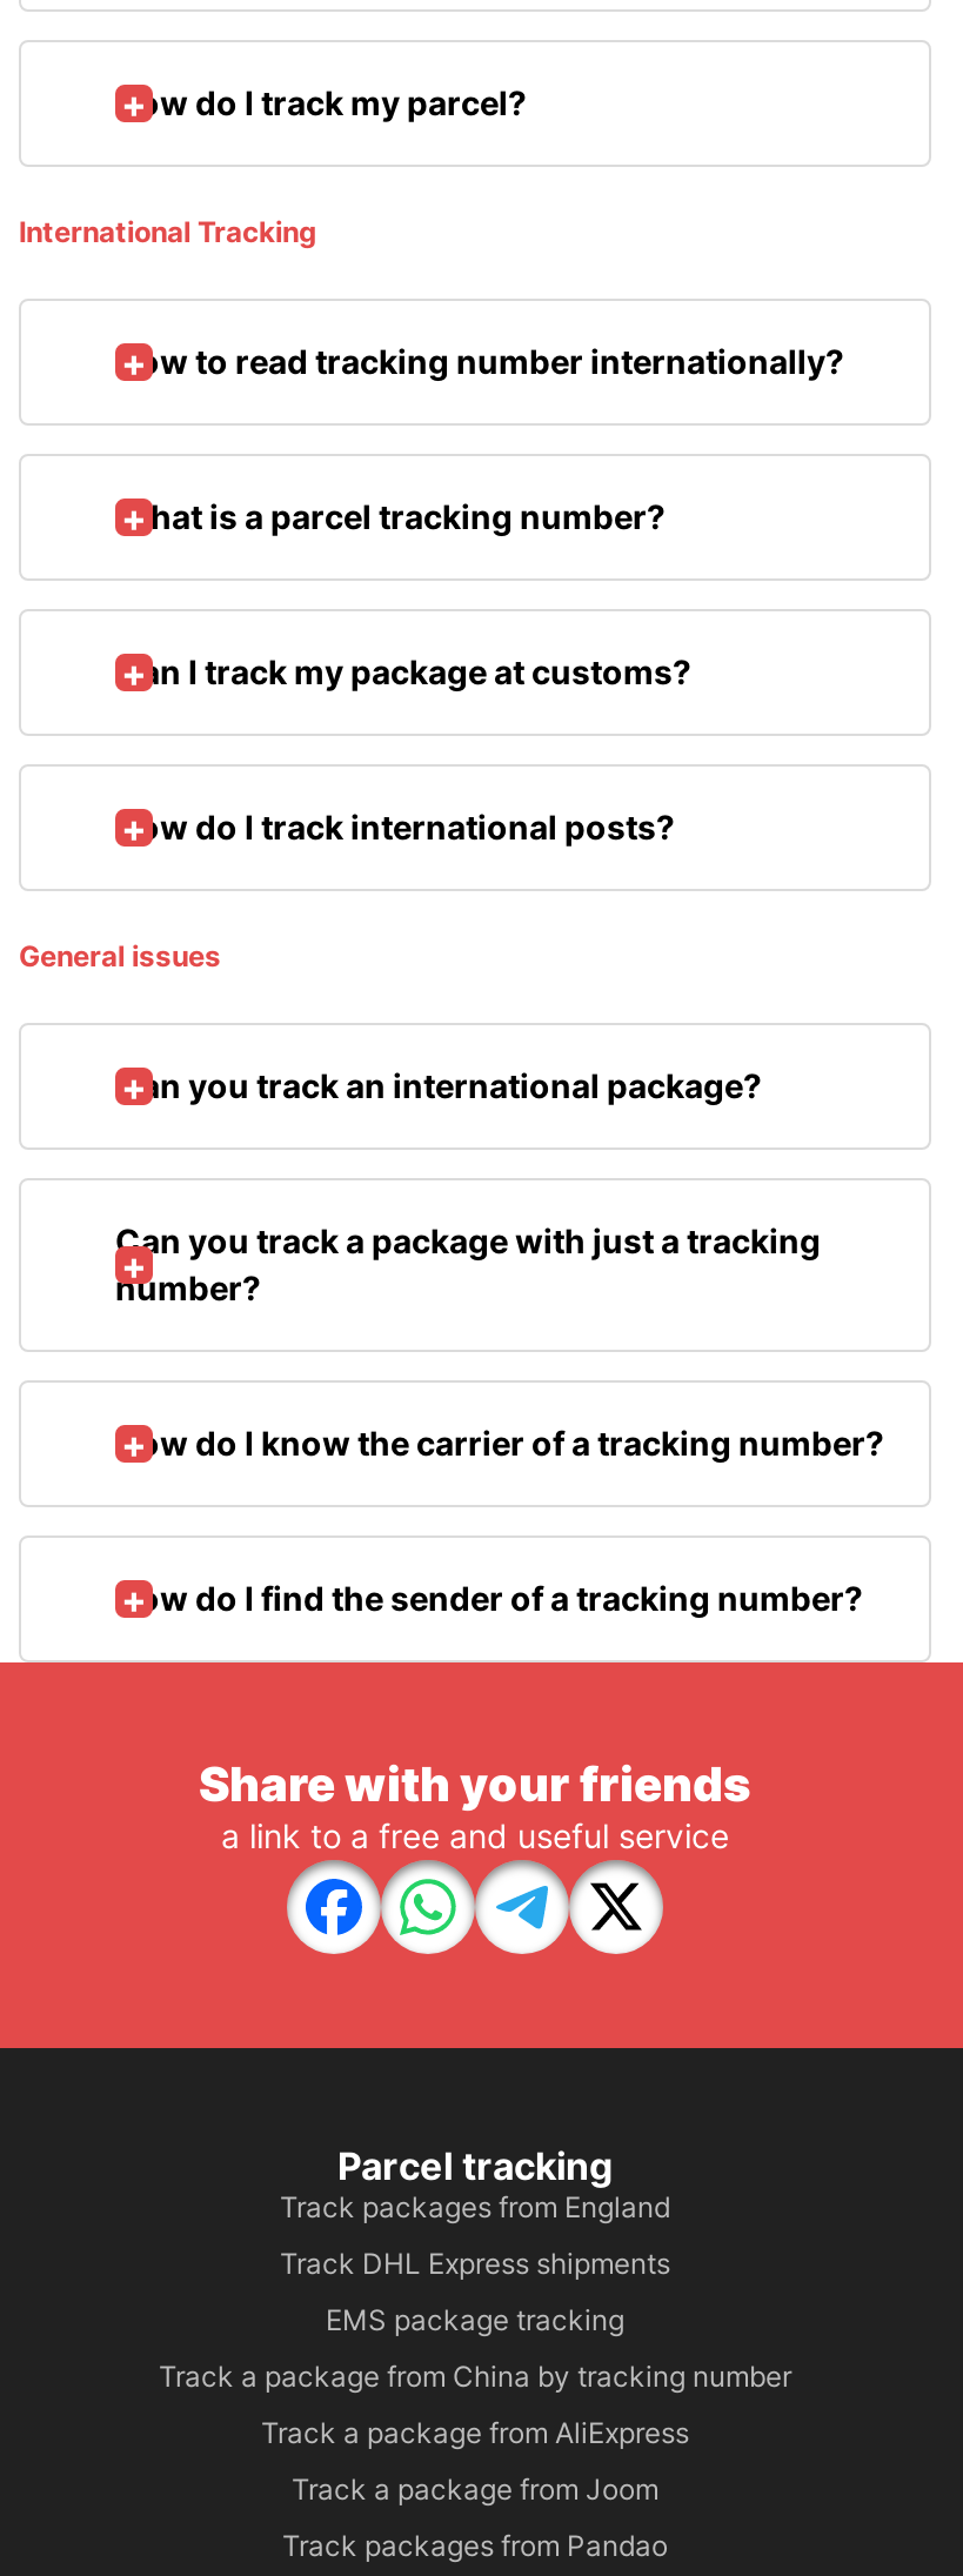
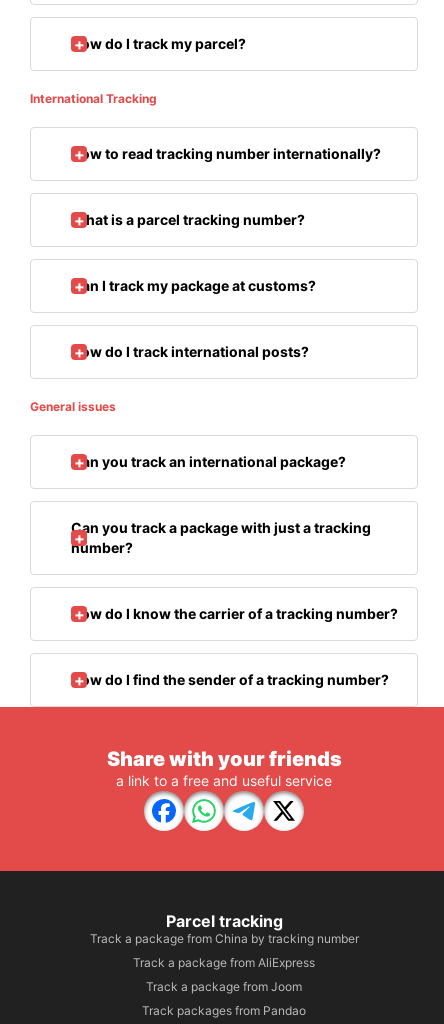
[280,2189,670,2337] Track packages from England | Track DHL Express shipments | EMS package tracking -> none

